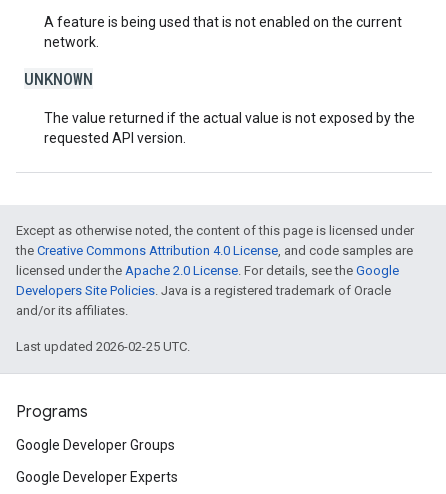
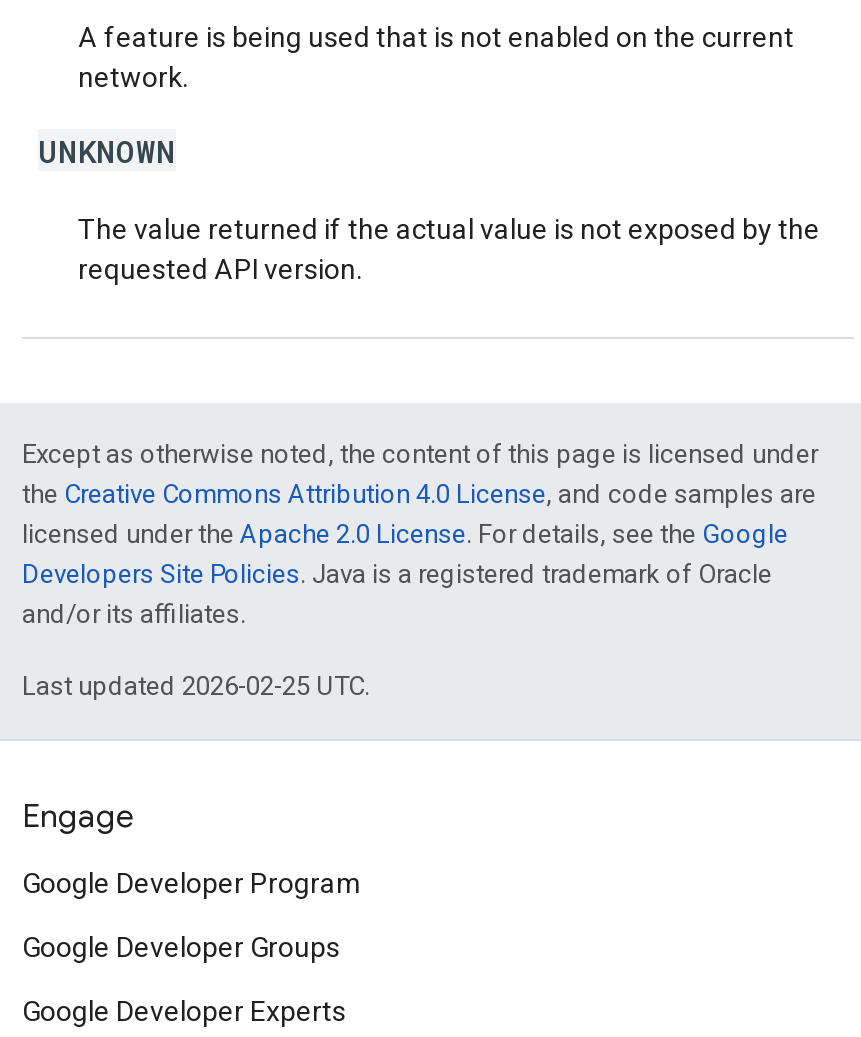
[16,402,88,422] Programs -> [22,797,362,899] Engage | Google Developer Program

